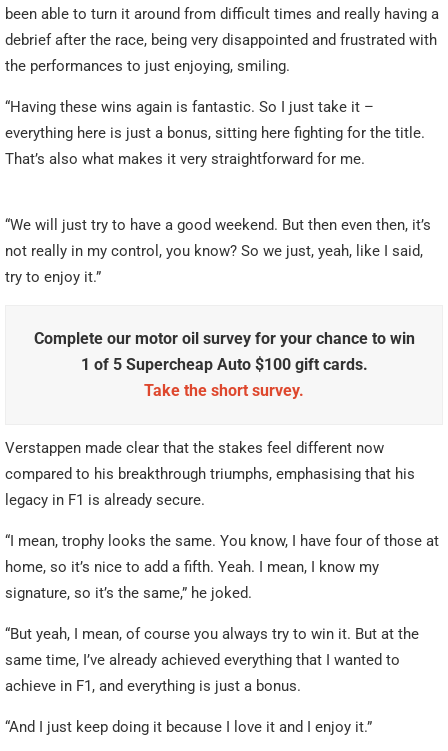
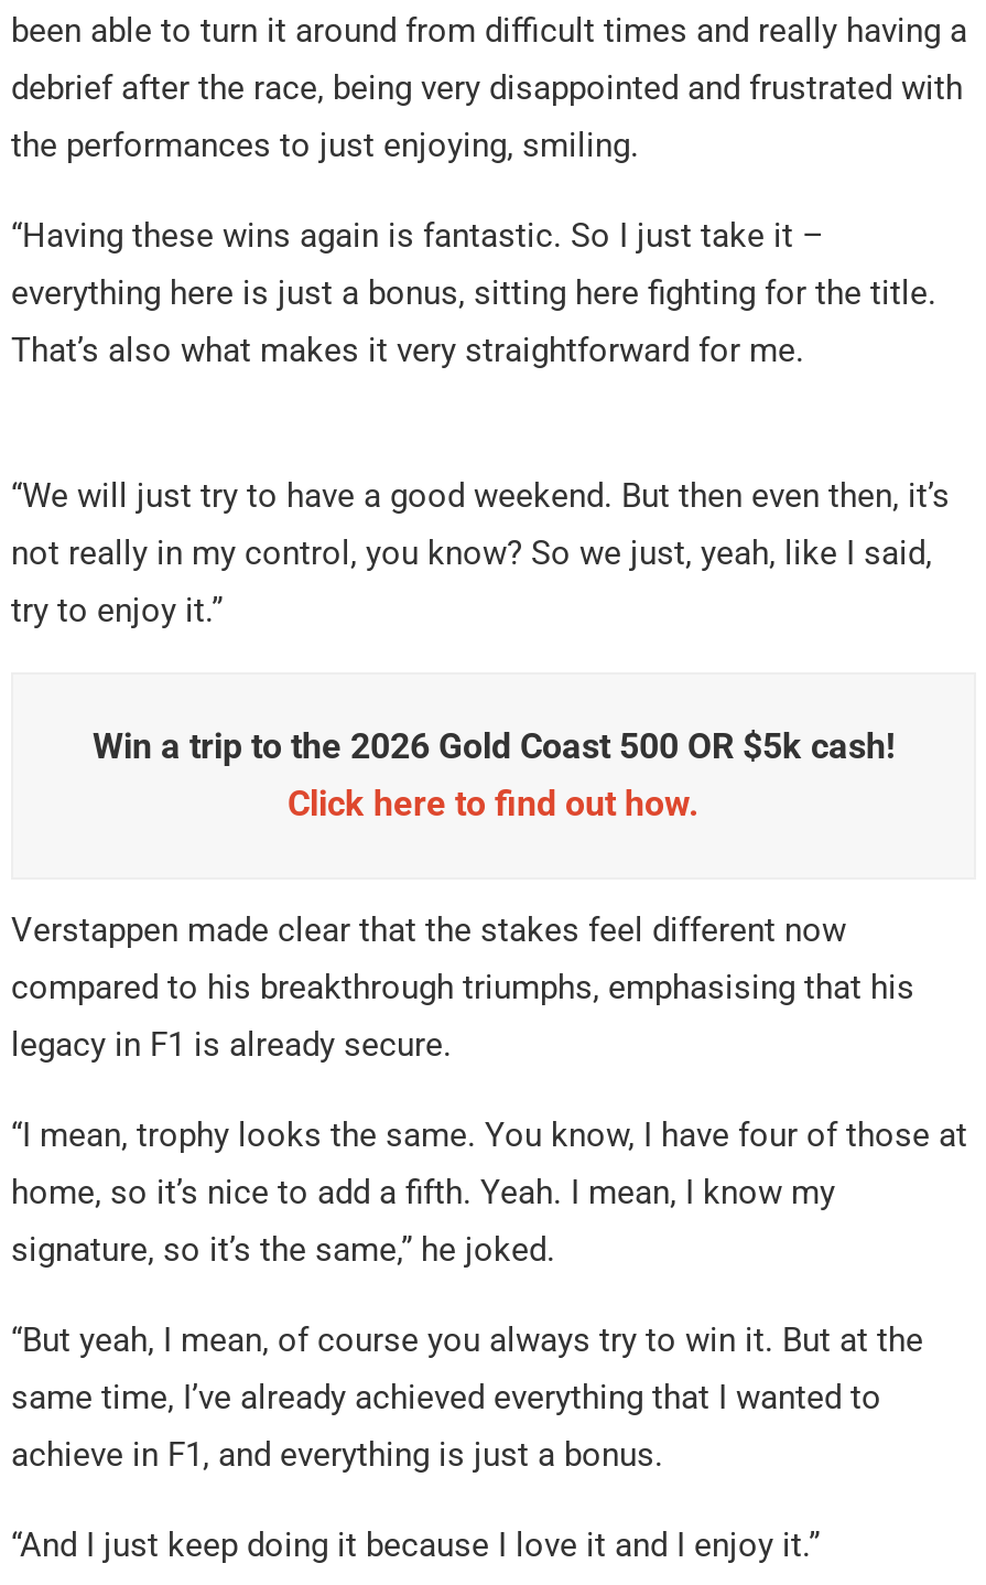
[33,329,414,400] Complete our motor oil survey for your chance to win | 1 of 5 Supercheap Auto $100 gift cards. | Take the short survey. -> [93,726,895,825] Win a trip to the 2026 Gold Coast 500 OR $5k cash! | Click here to find out how.

